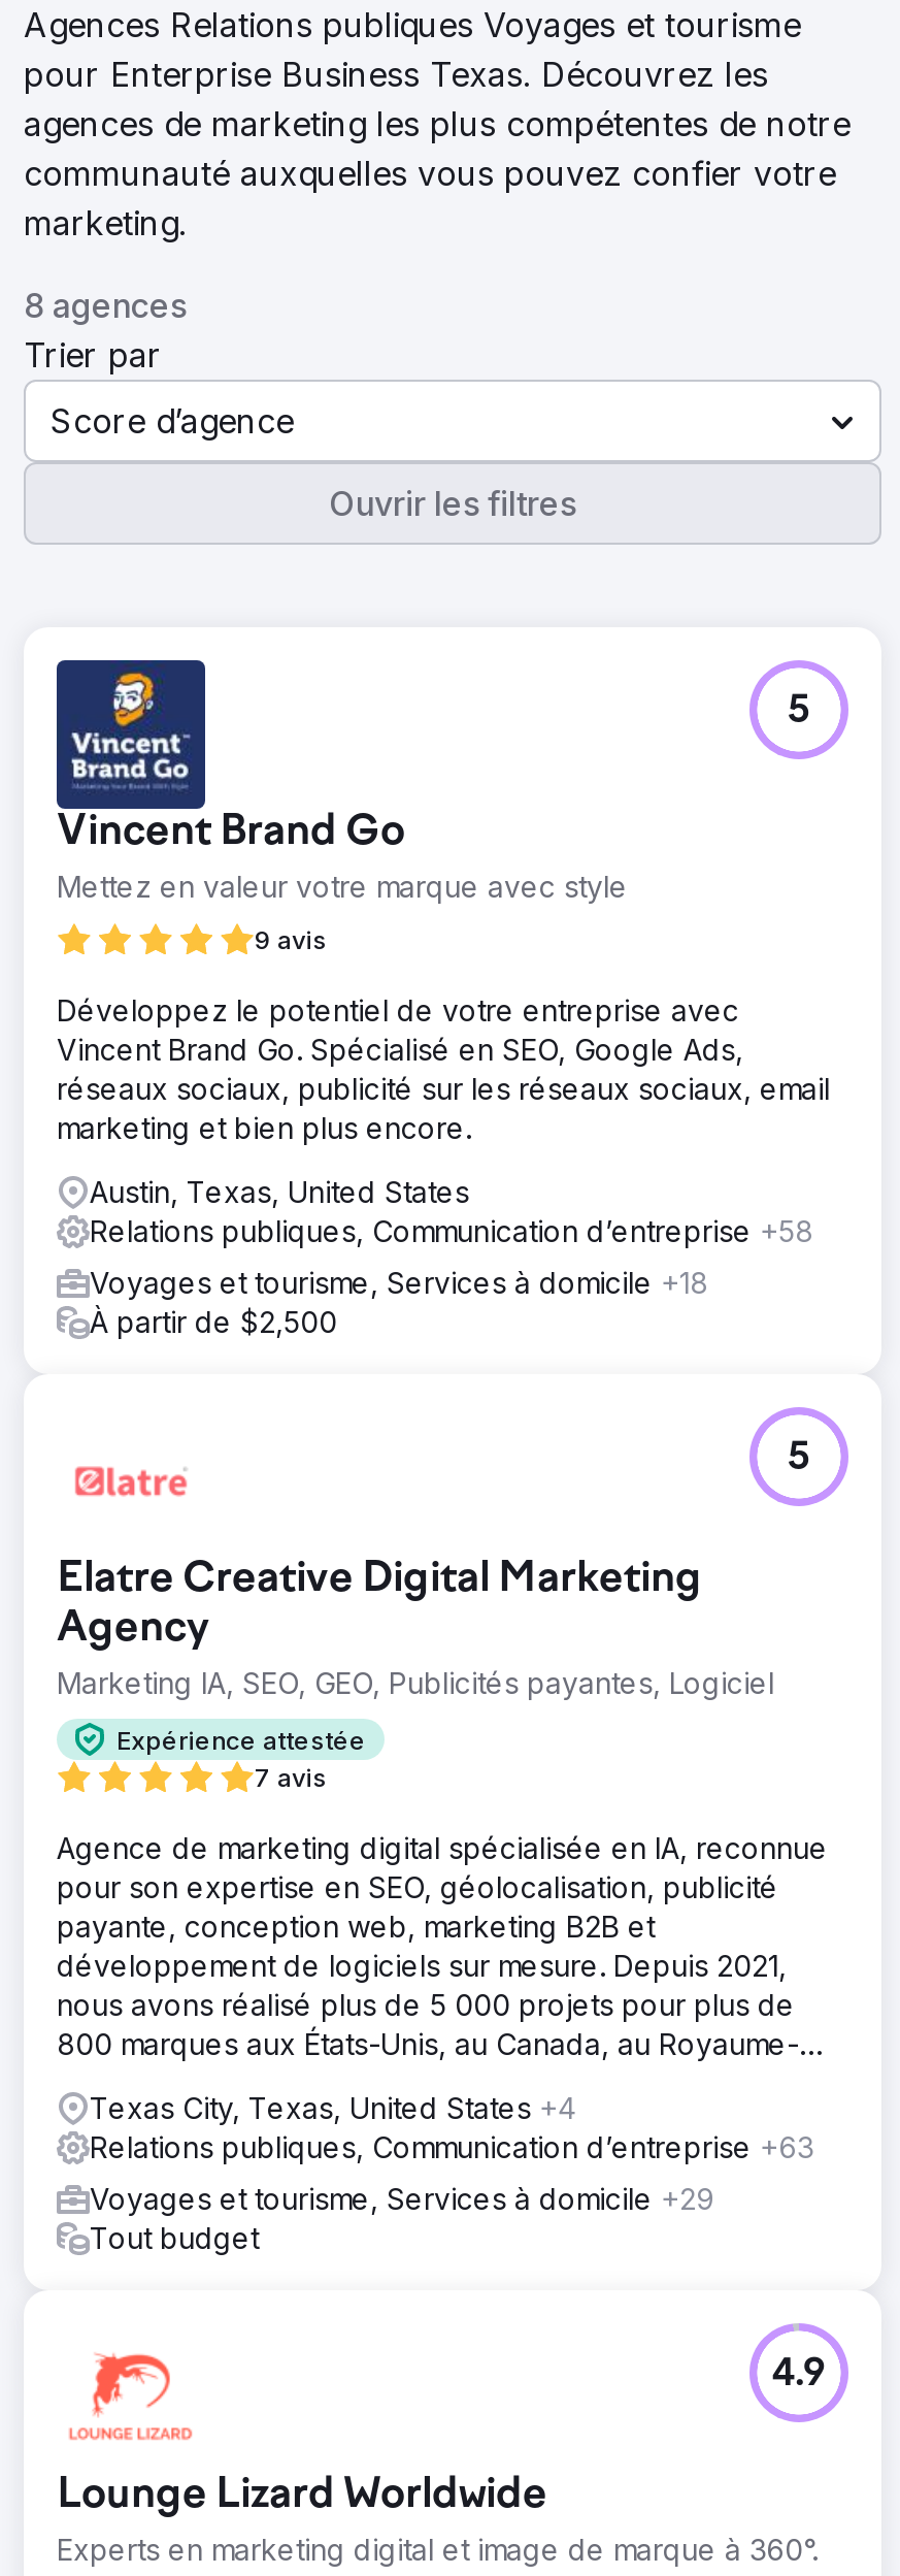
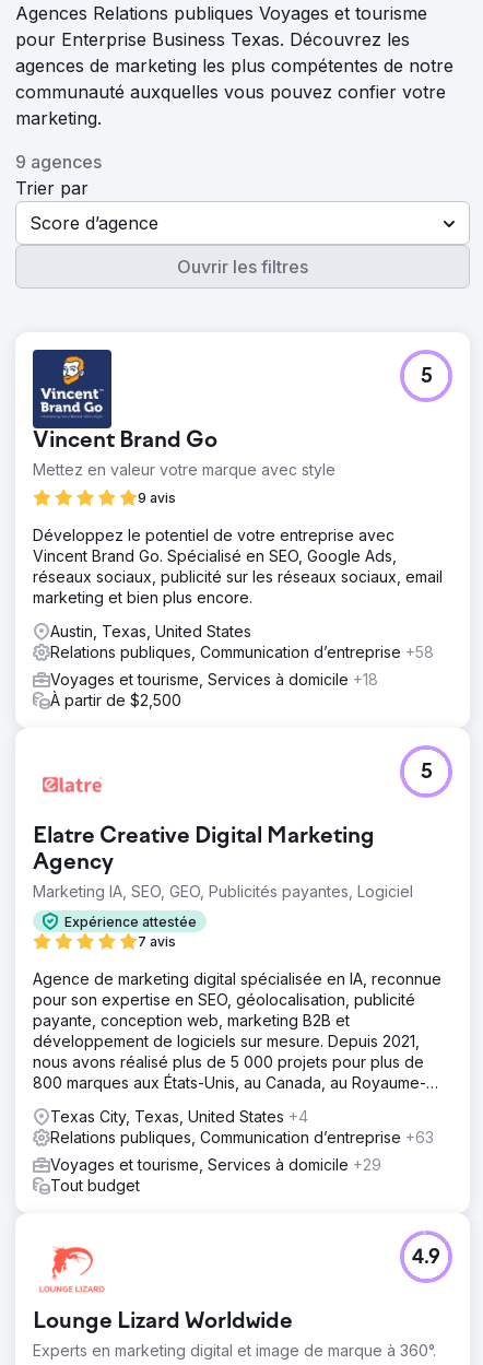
[24,285,187,326] 8 agences -> [15,151,102,173] 9 agences

